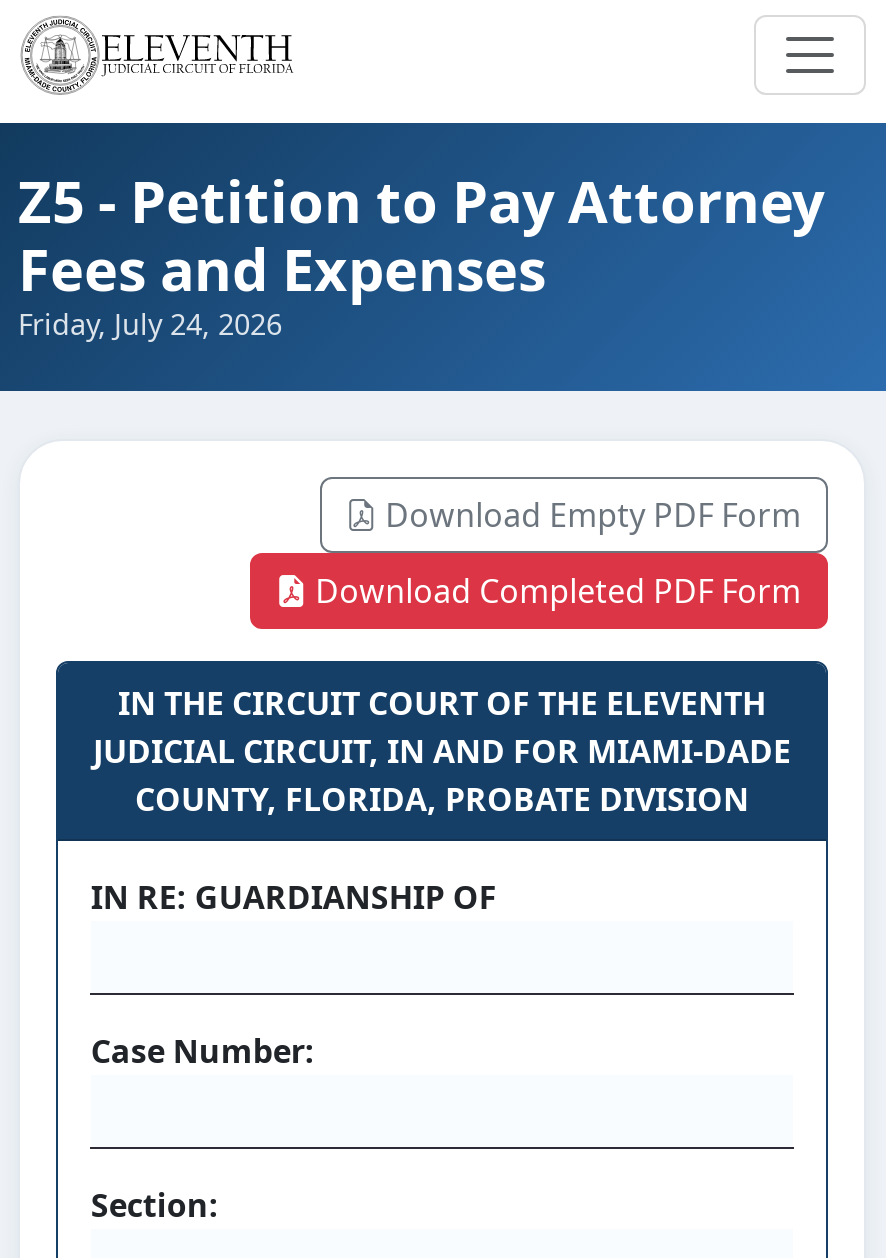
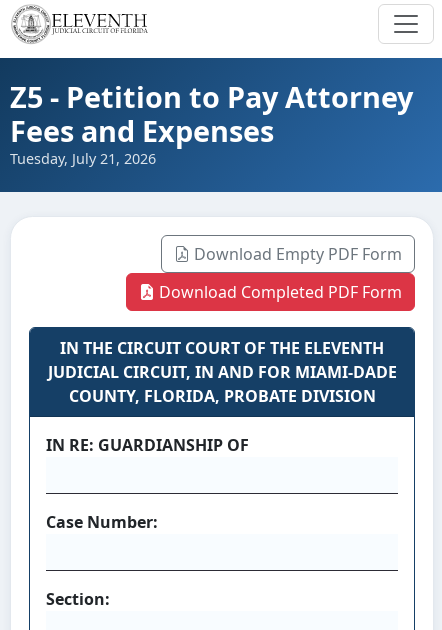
[18,306,282,344] Friday, July 24, 2026 -> [10,149,156,168] Tuesday, July 21, 2026

